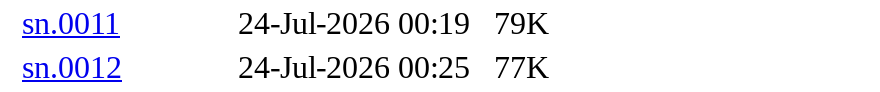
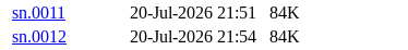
[238,7,550,41] 24-Jul-2026 00:19 | 79K -> [130,4,300,22] 20-Jul-2026 21:51 | 84K
[238,51,550,85] 24-Jul-2026 00:25 | 77K -> [130,28,300,46] 20-Jul-2026 21:54 | 84K

